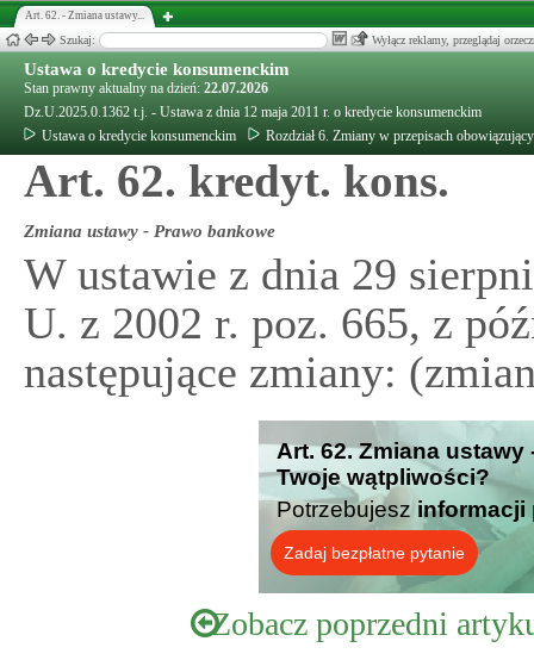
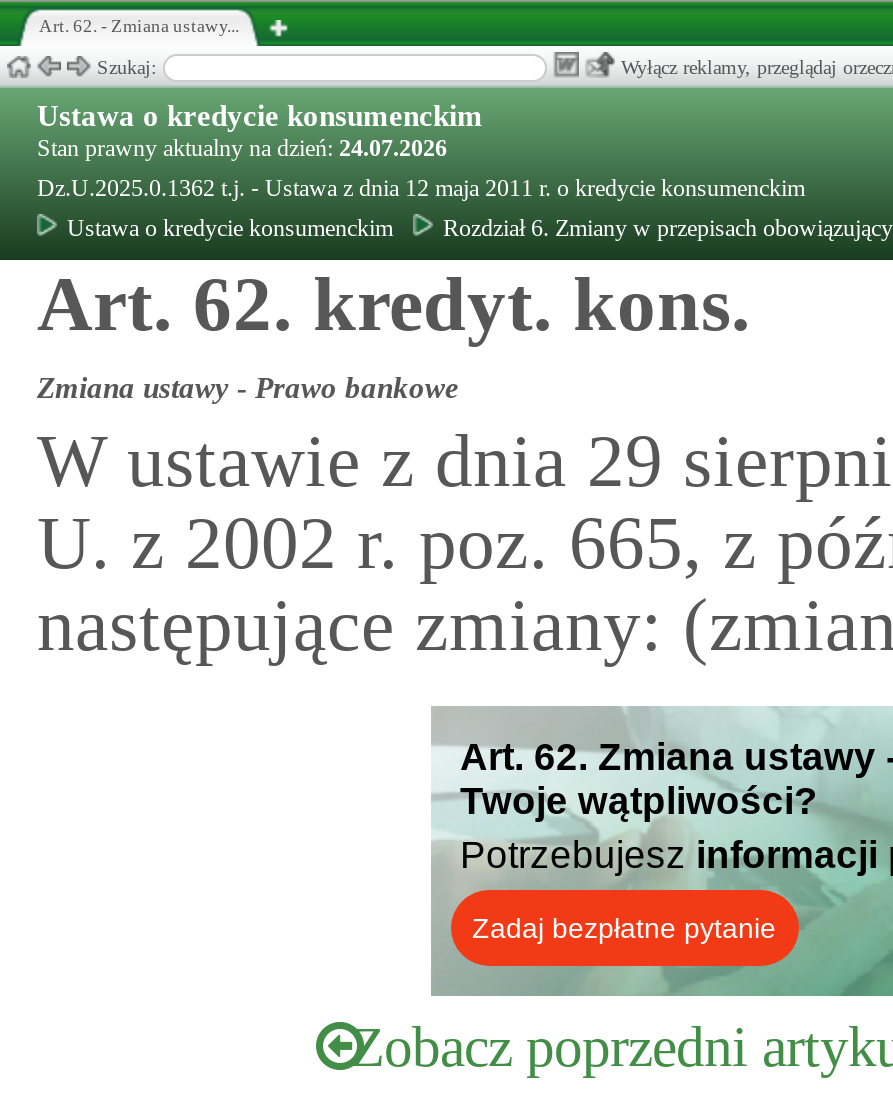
[24,80,268,96] Stan prawny aktualny na dzień: 22.07.2026 -> [37,134,447,162] Stan prawny aktualny na dzień: 24.07.2026

